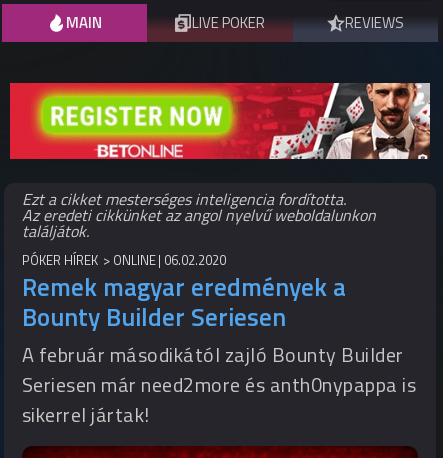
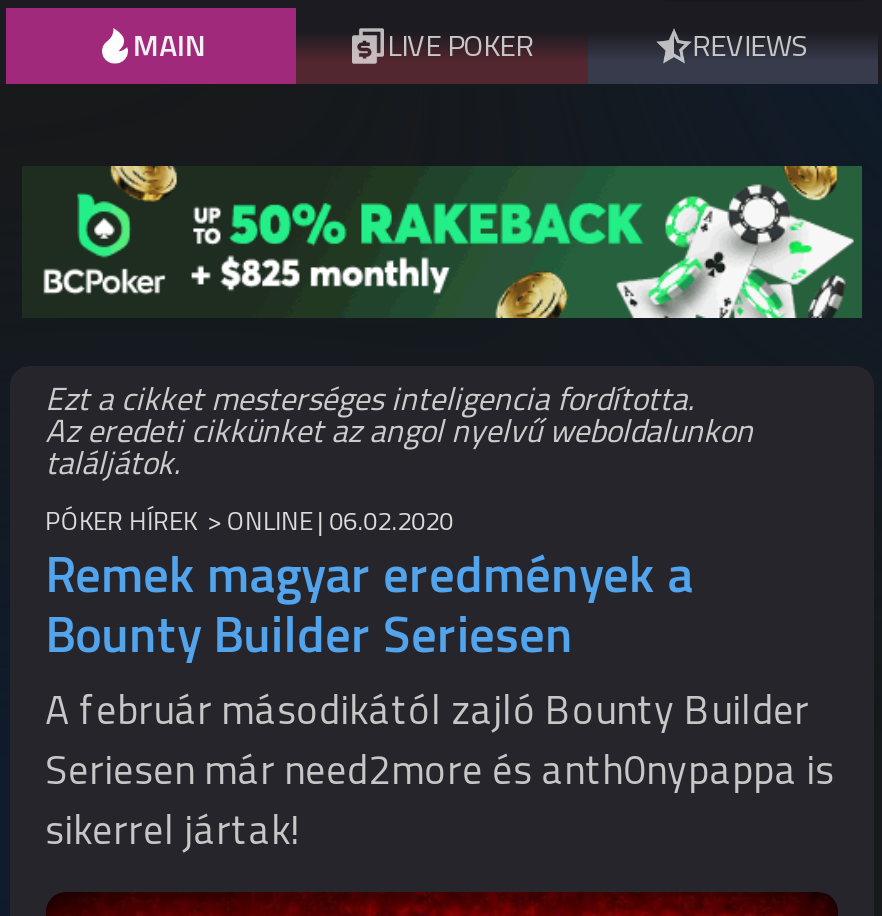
[9,82,431,160] [image] -> [22,164,862,320] [image]

